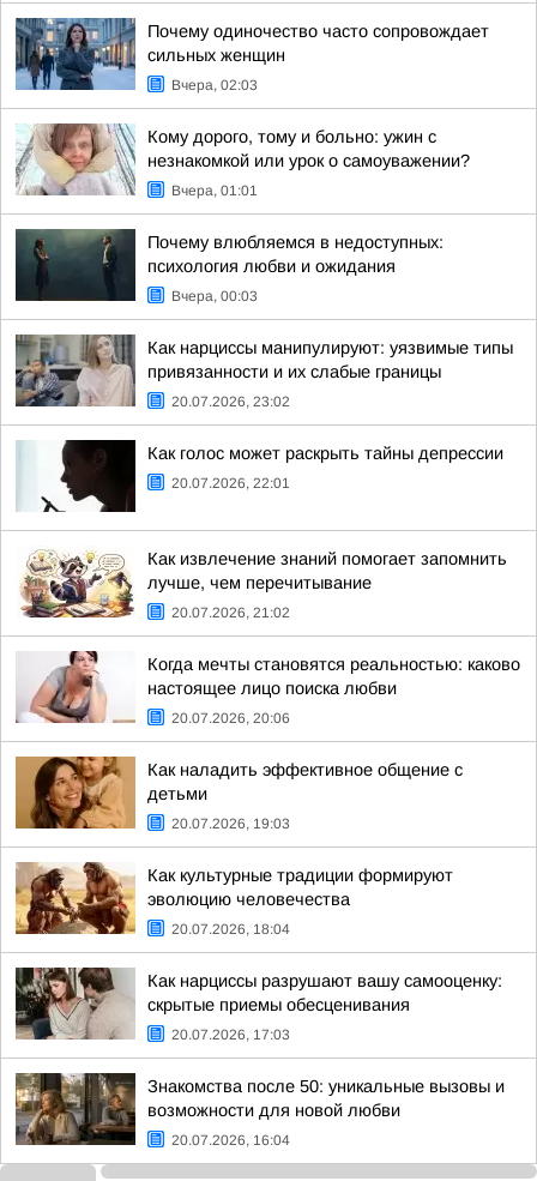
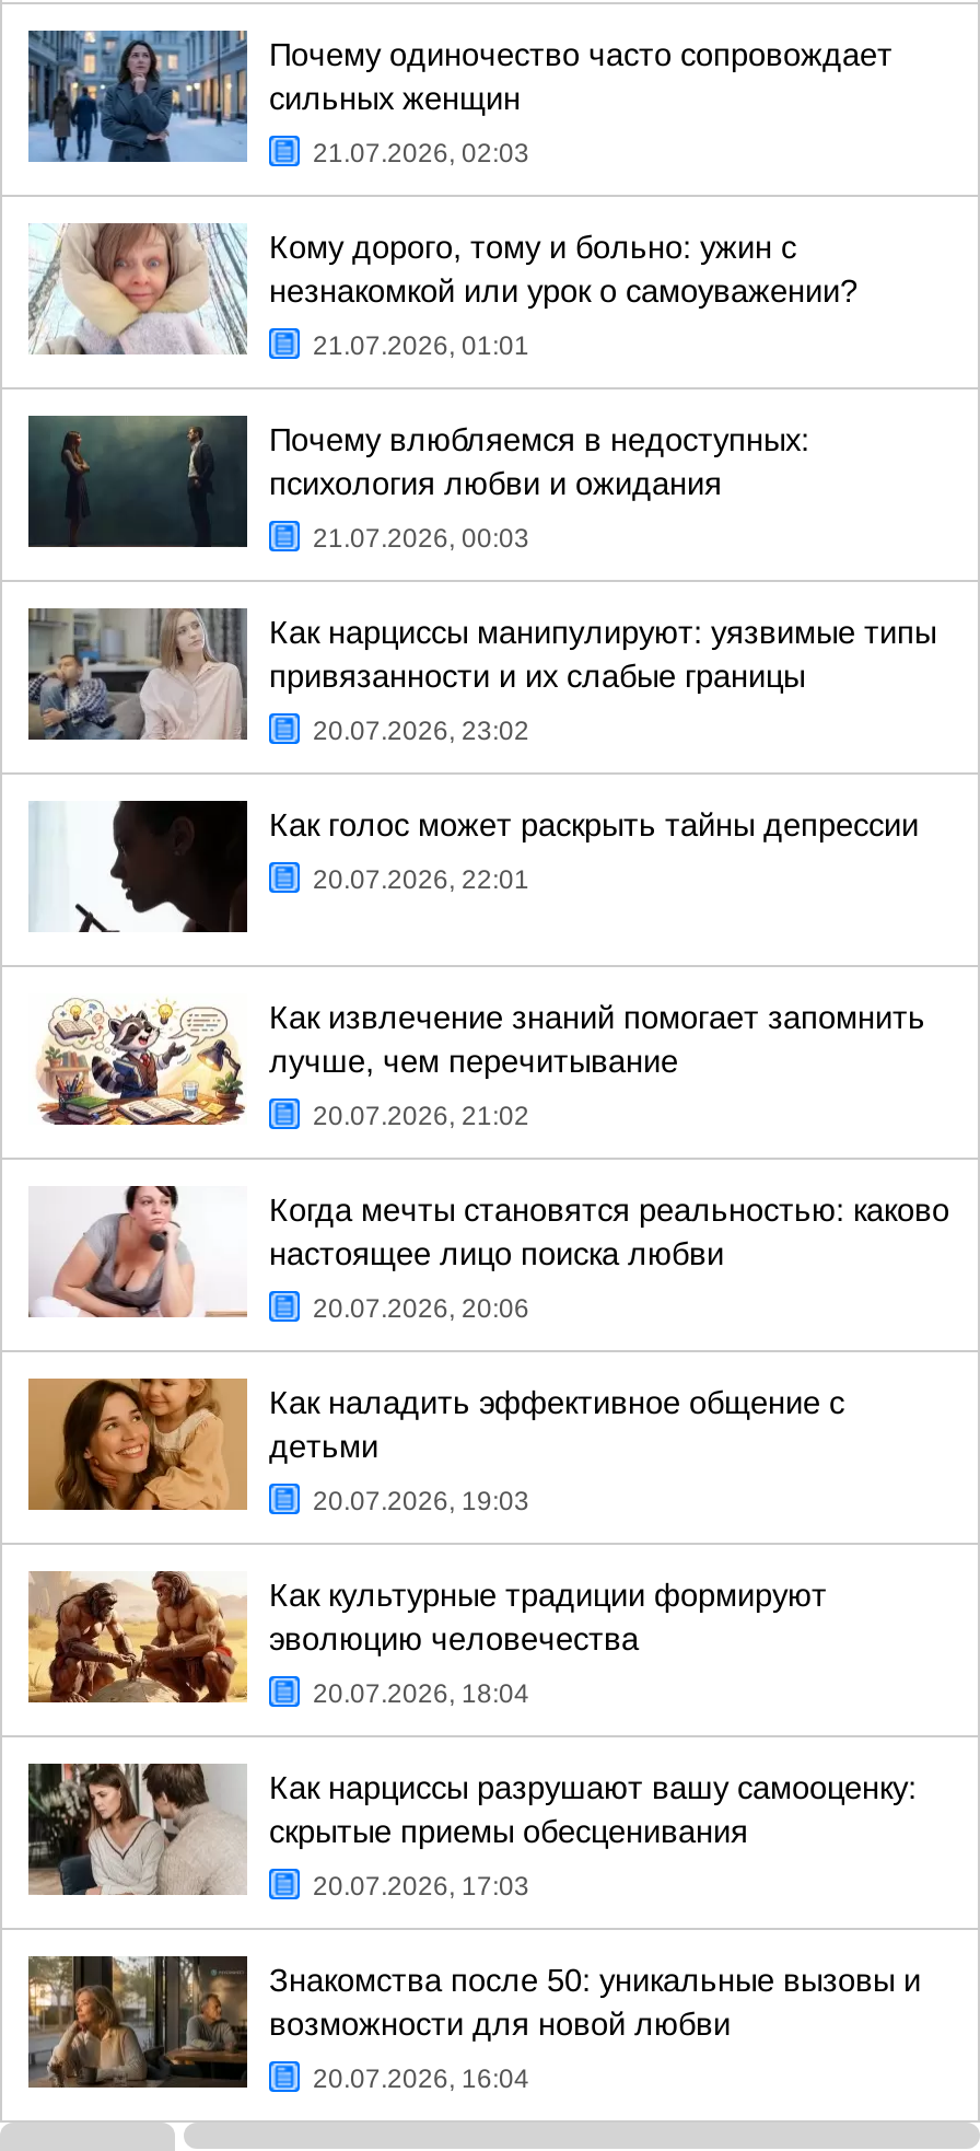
[171,77,258,94] Вчера, 02:03 -> [313,138,529,168] 21.07.2026, 02:03
[171,182,258,199] Вчера, 01:01 -> [313,330,529,361] 21.07.2026, 01:01
[171,288,258,305] Вчера, 00:03 -> [313,523,529,554] 21.07.2026, 00:03

